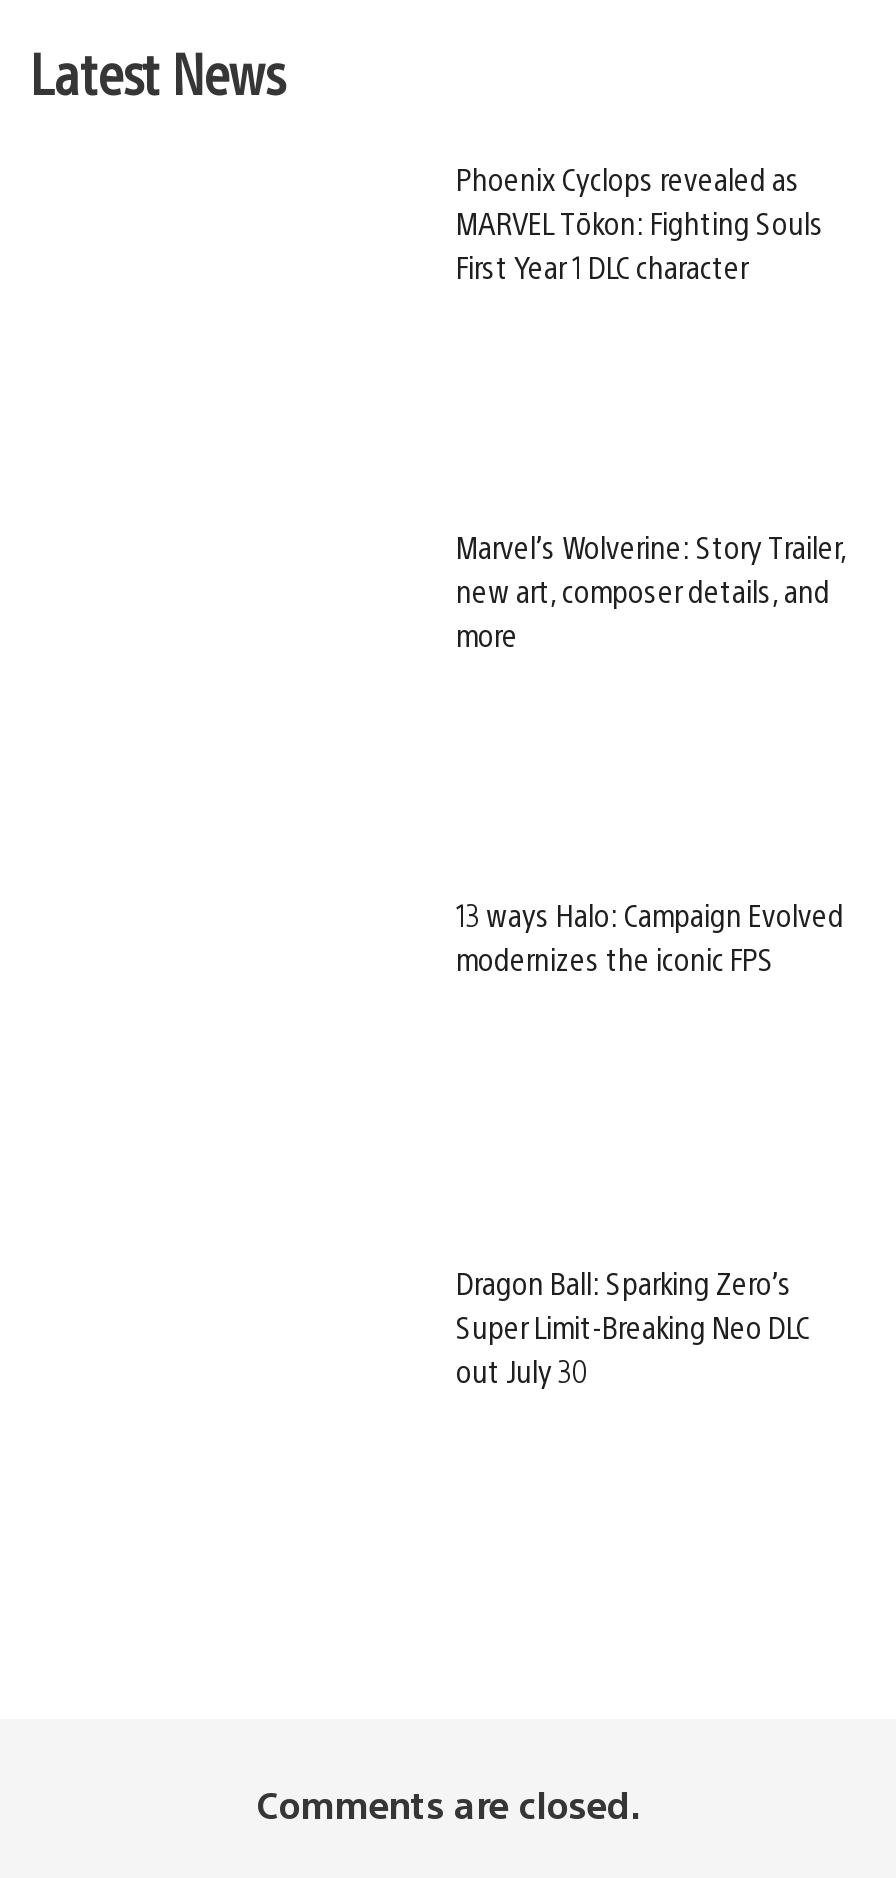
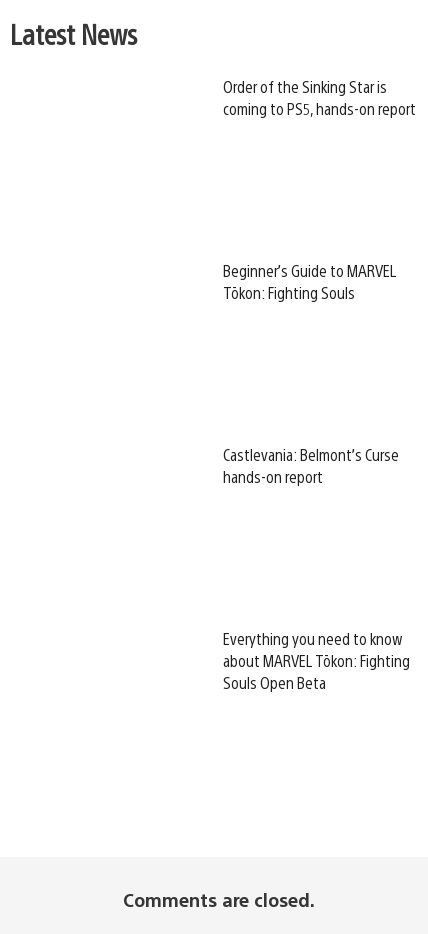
[456,157,824,287] Phoenix Cyclops revealed as | MARVEL Tōkon: Fighting Souls | First Year 1 DLC character -> [223,76,416,119] Order of the Sinking Star is | coming to PS5, hands-on report
[456,525,846,655] Marvel’s Wolverine: Story Trailer, | new art, composer details, and | more -> [223,260,396,303] Beginner’s Guide to MARVEL | Tōkon: Fighting Souls
[456,893,844,979] 13 ways Halo: Campaign Evolved | modernizes the iconic FPS -> [223,444,399,487] Castlevania: Belmont’s Curse | hands-on report
[456,1261,810,1391] Dragon Ball: Sparking Zero’s | Super Limit-Breaking Neo DLC | out July 30 -> [223,628,410,693] Everything you need to know | about MARVEL Tōkon: Fighting | Souls Open Beta

